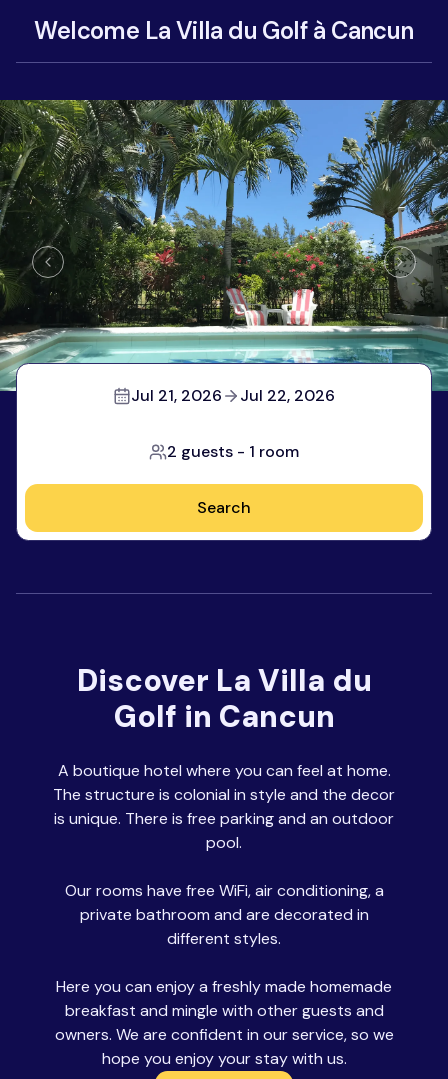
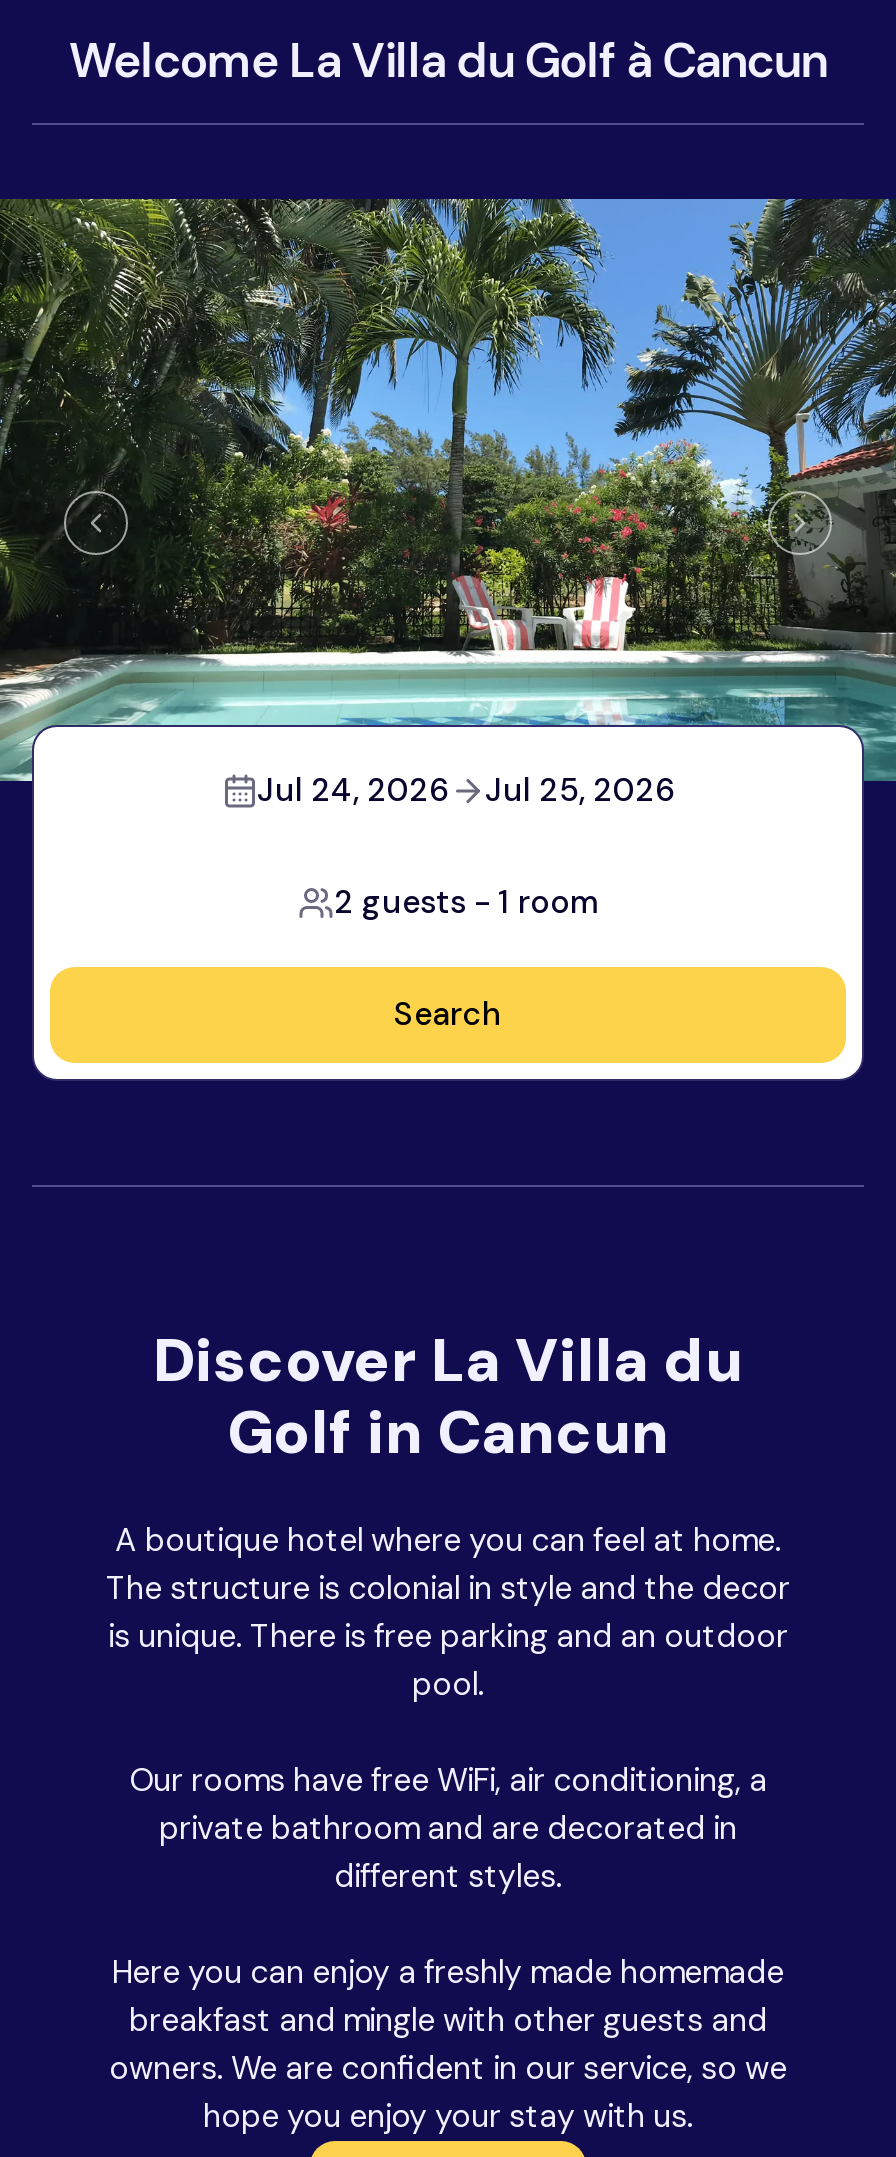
[131,385,222,406] Jul 21, 2026 -> [257,769,449,811] Jul 24, 2026
[240,385,335,406] Jul 22, 2026 -> [485,769,675,811] Jul 25, 2026

